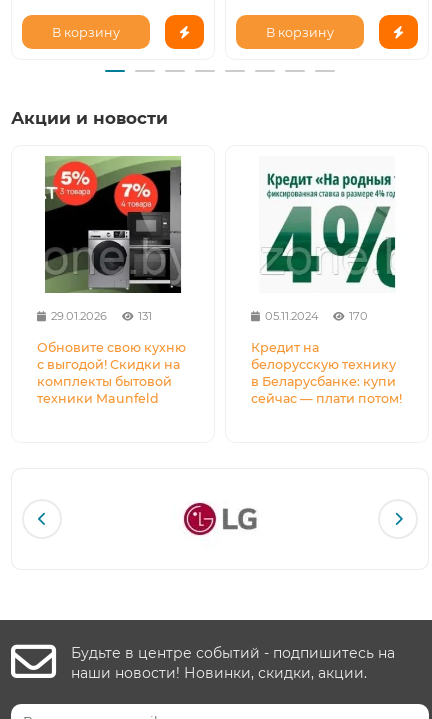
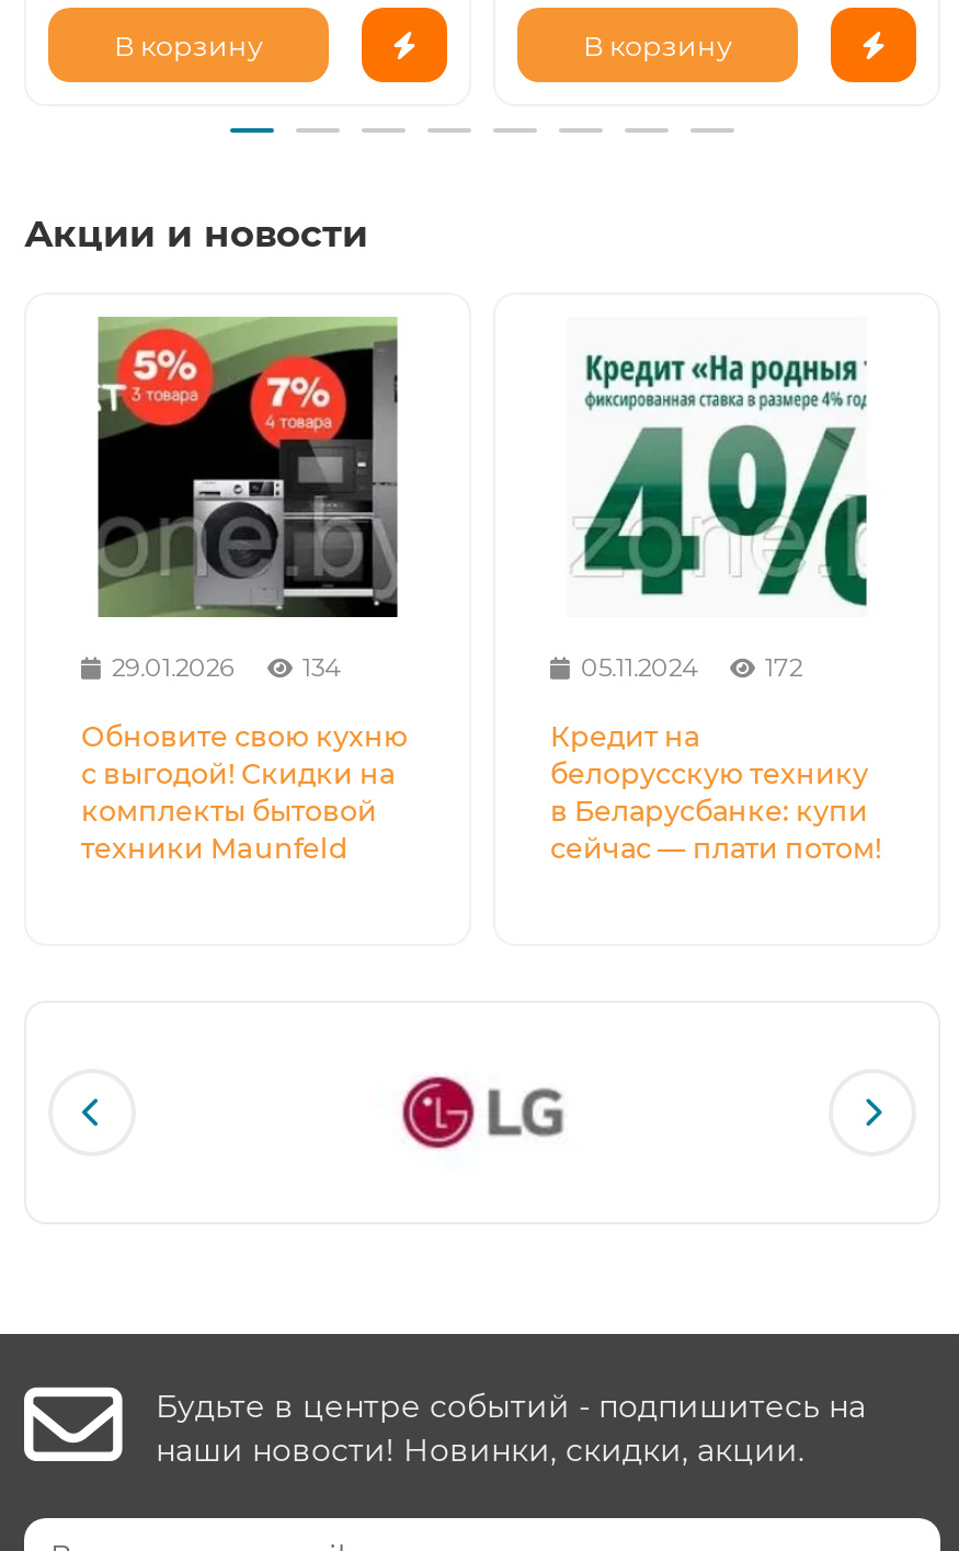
[138,309,152,323] 131 -> [302,652,340,682] 134
[349,309,368,323] 170 -> [765,652,802,682] 172

